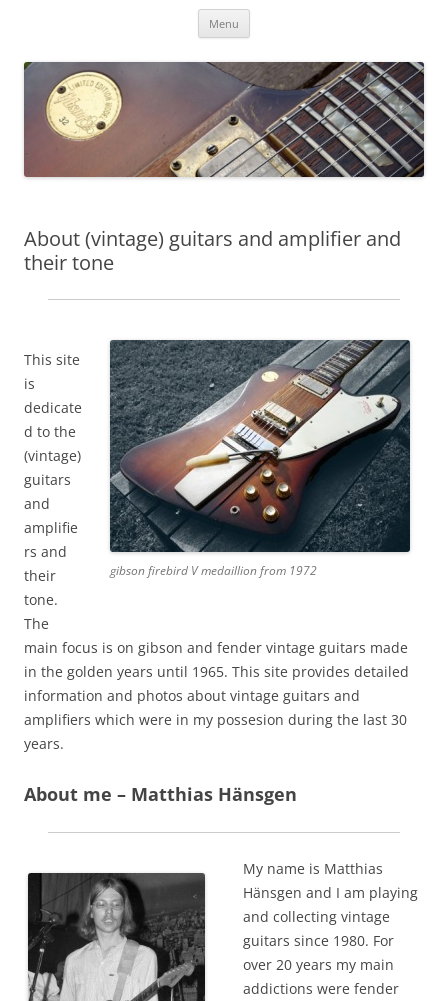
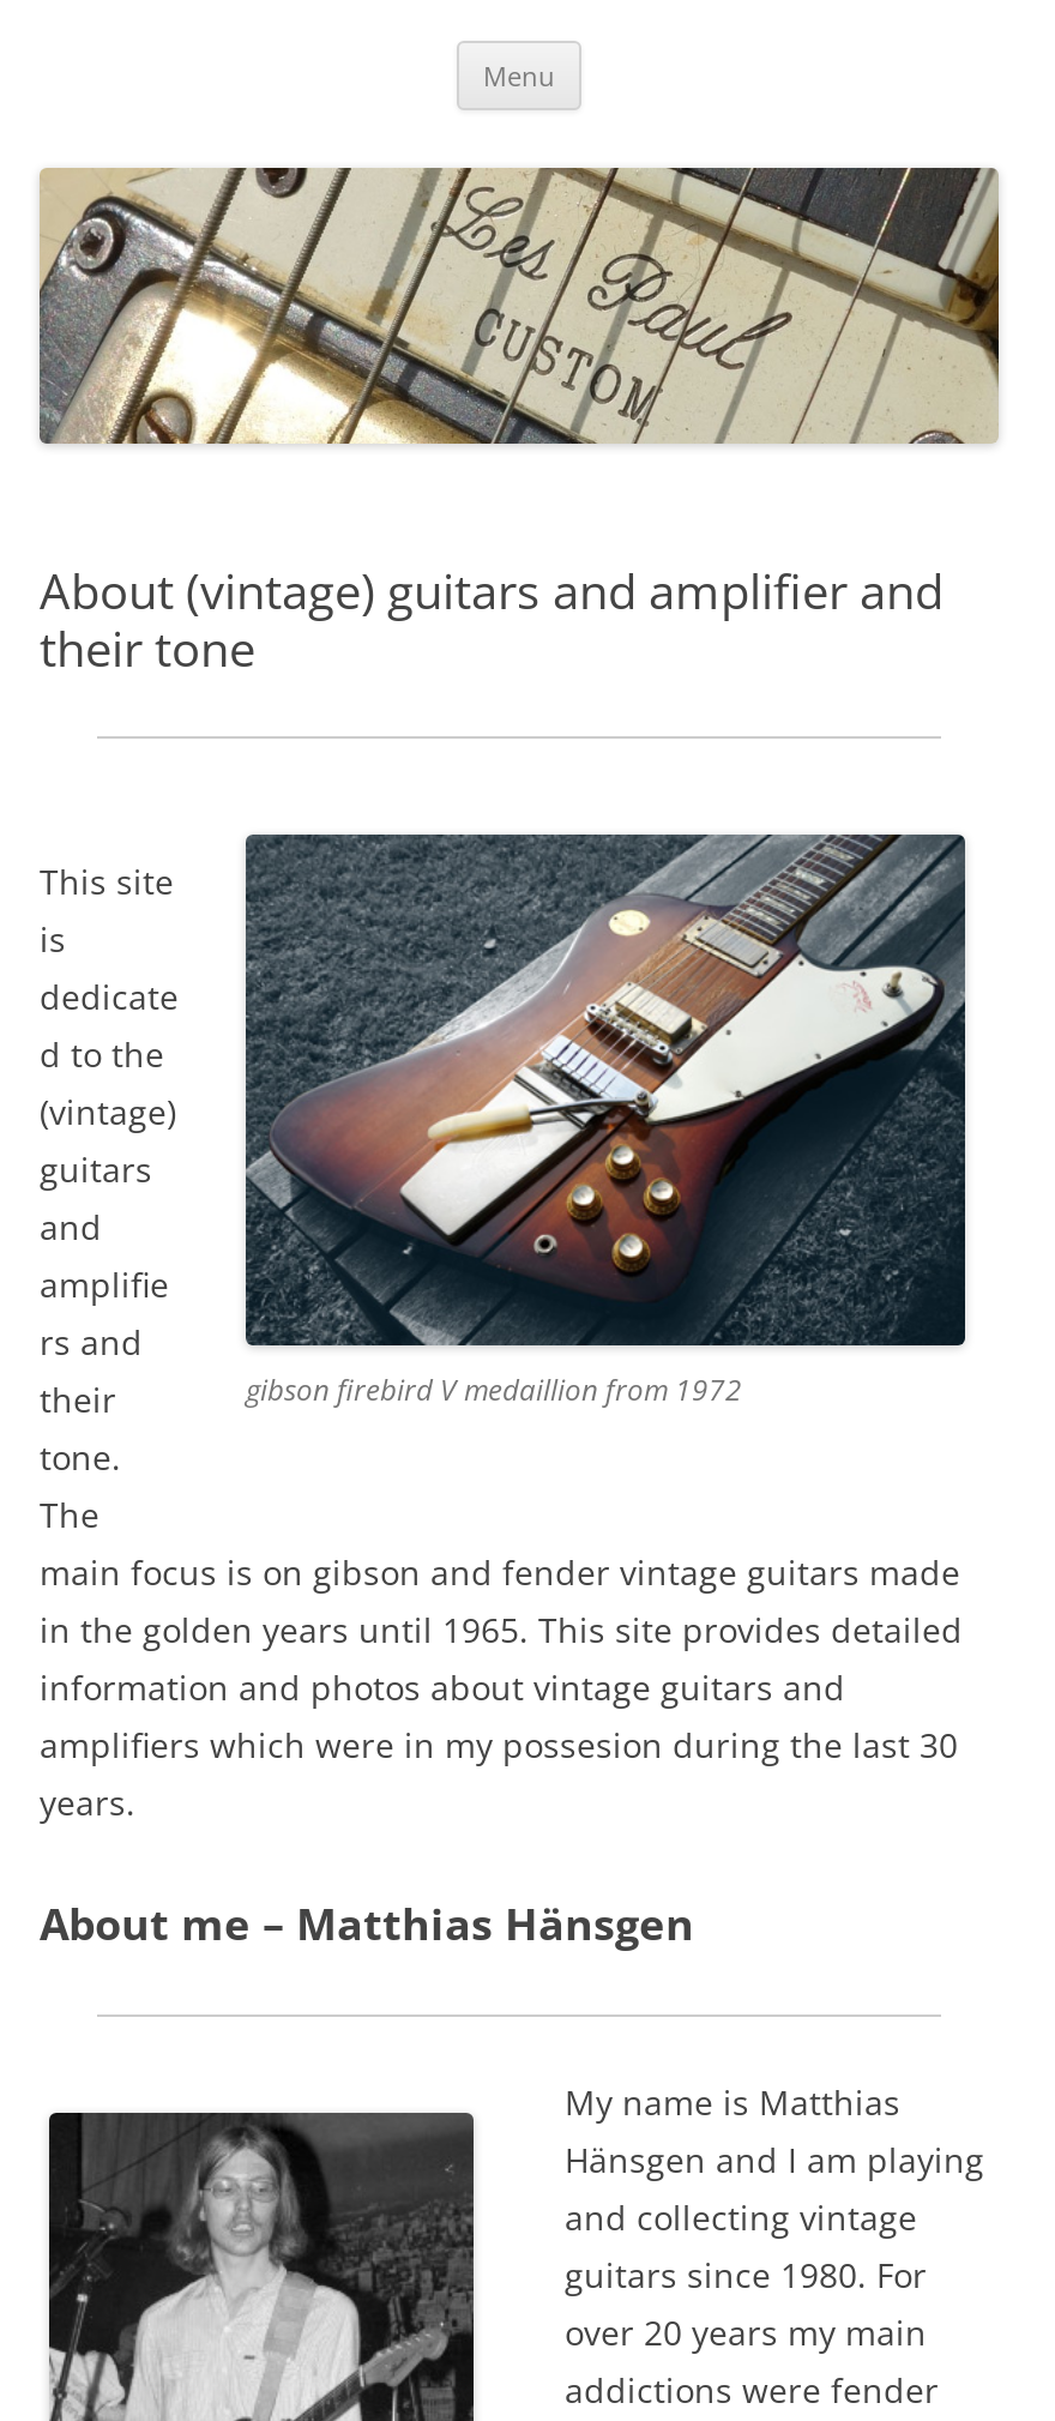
[23,61,425,178] [image] -> [40,165,1001,446] [image]

